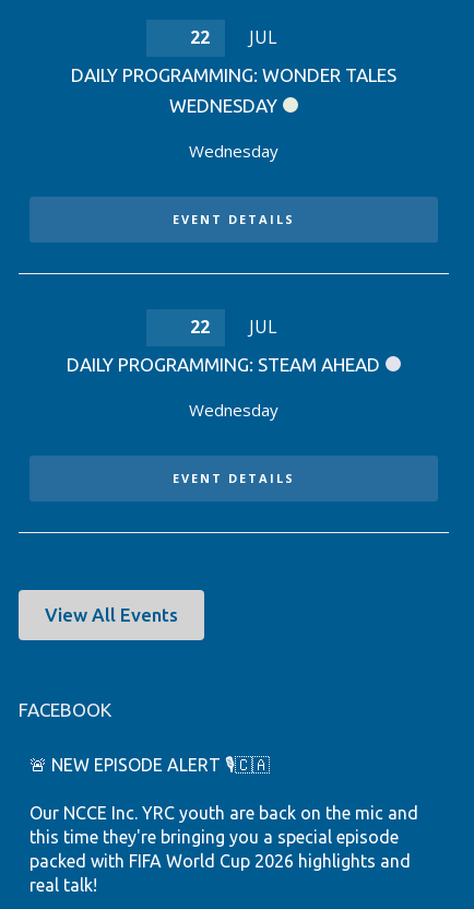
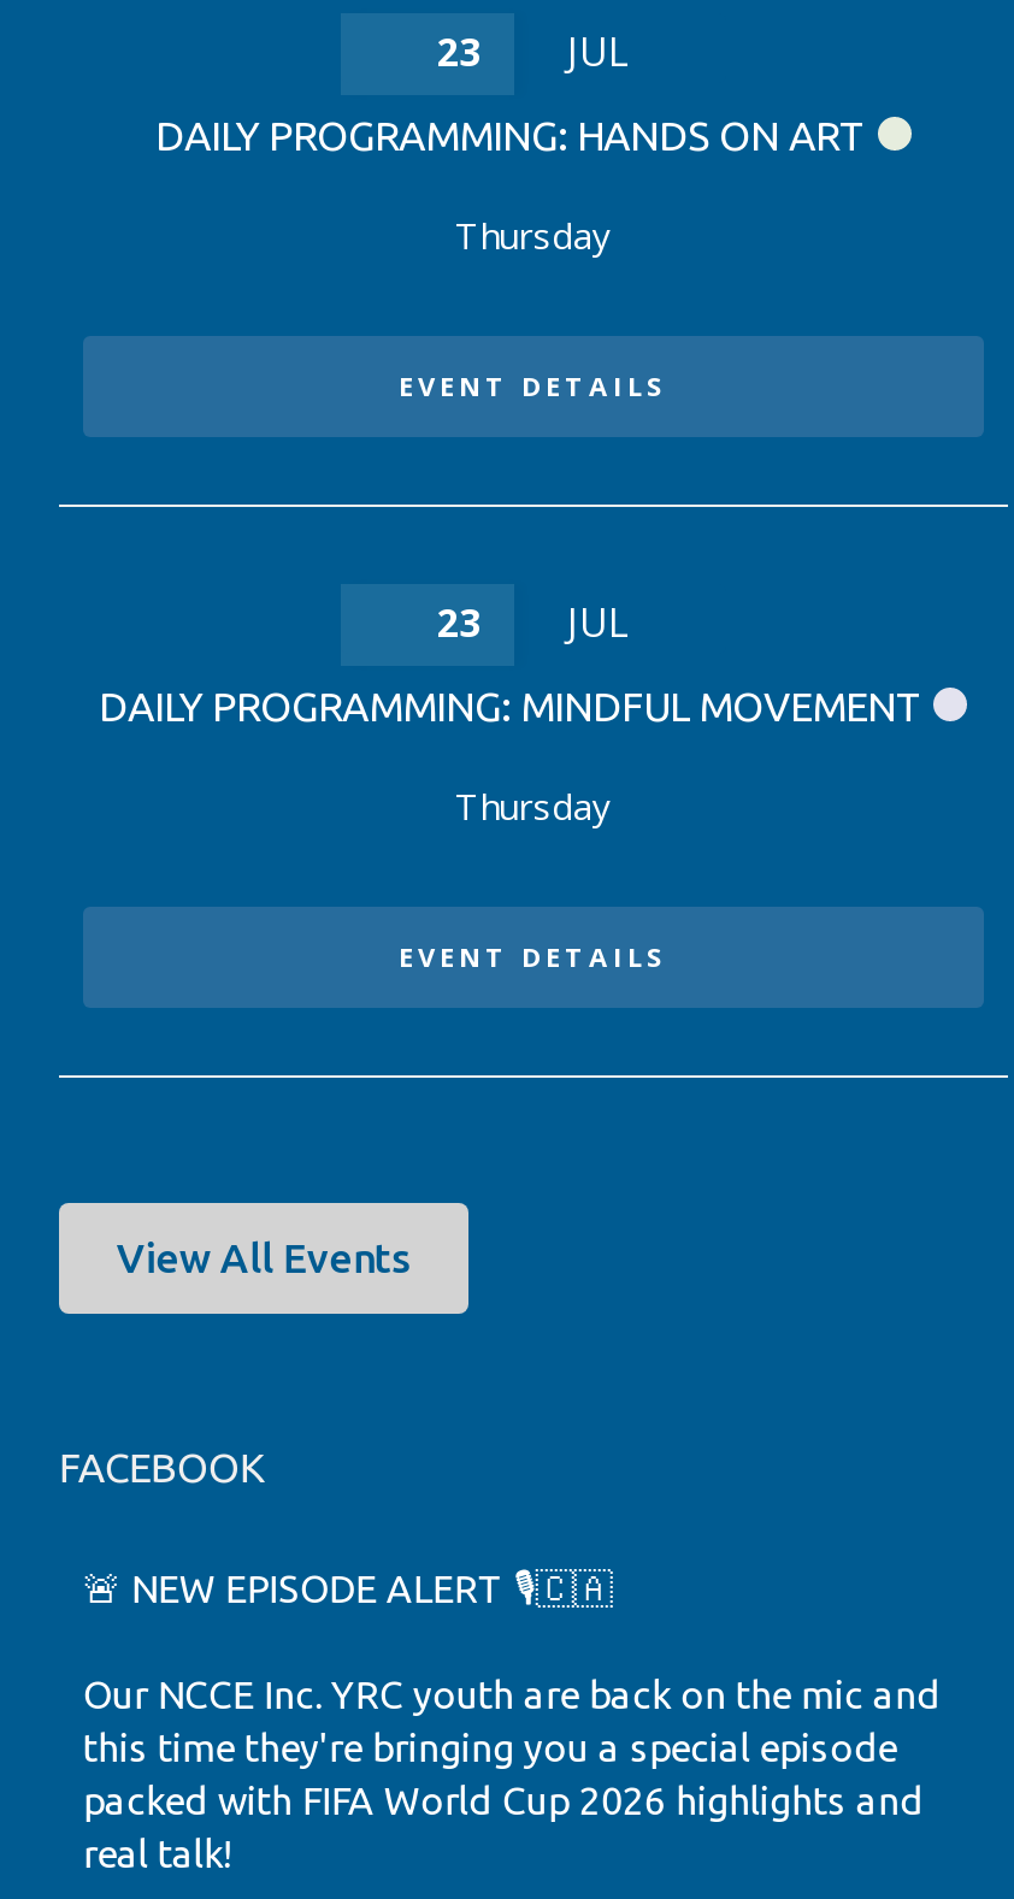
[190,25,277,49] 22 JUL -> [437,24,630,77] 23 JUL
[71,64,396,161] DAILY PROGRAMMING: WONDER TALES | WEDNESDAY | Wednesday -> [155,111,866,258] DAILY PROGRAMMING: HANDS ON ART | Thursday
[190,314,277,338] 22 JUL -> [437,595,630,648] 23 JUL
[67,353,380,374] DAILY PROGRAMMING: STEAM AHEAD -> [99,682,922,727] DAILY PROGRAMMING: MINDFUL MOVEMENT
[189,398,279,420] Wednesday -> [455,780,612,828] Thursday

